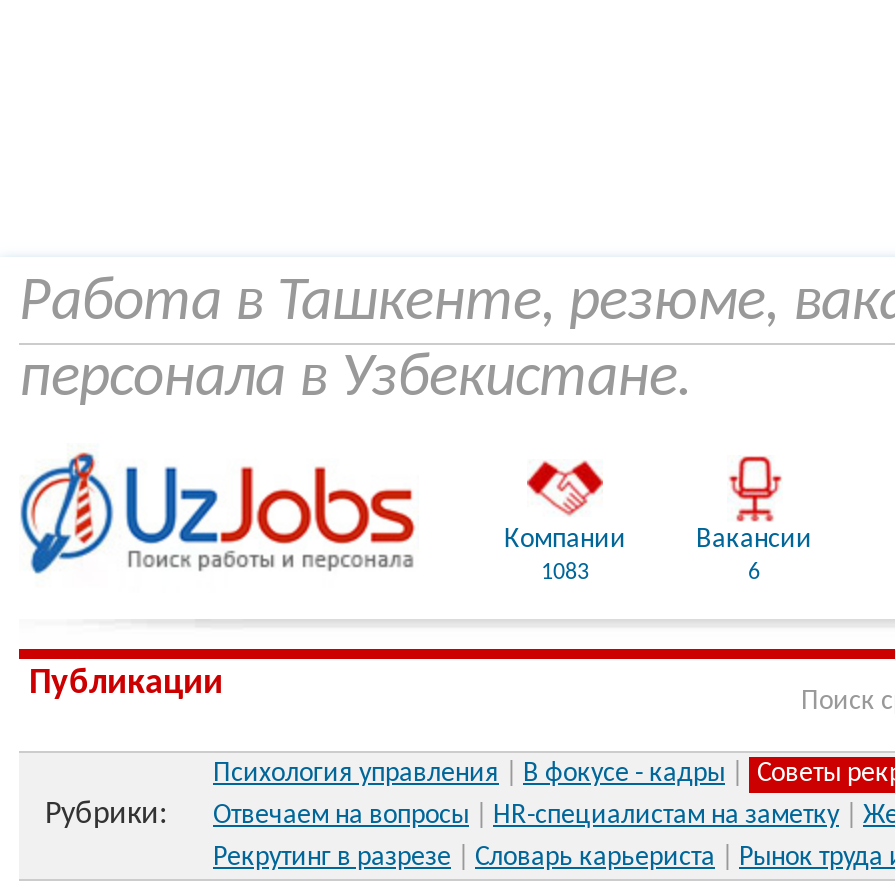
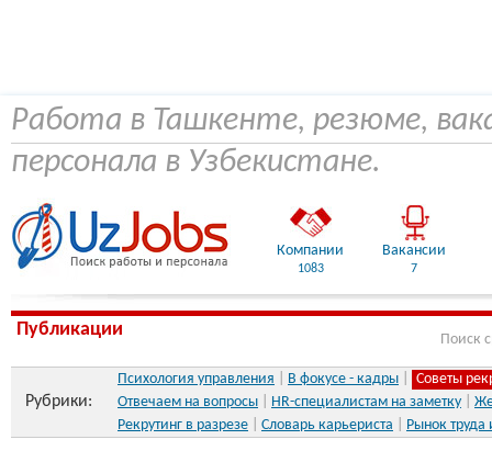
[748,561,760,585] 6 -> [411,262,418,275] 7

